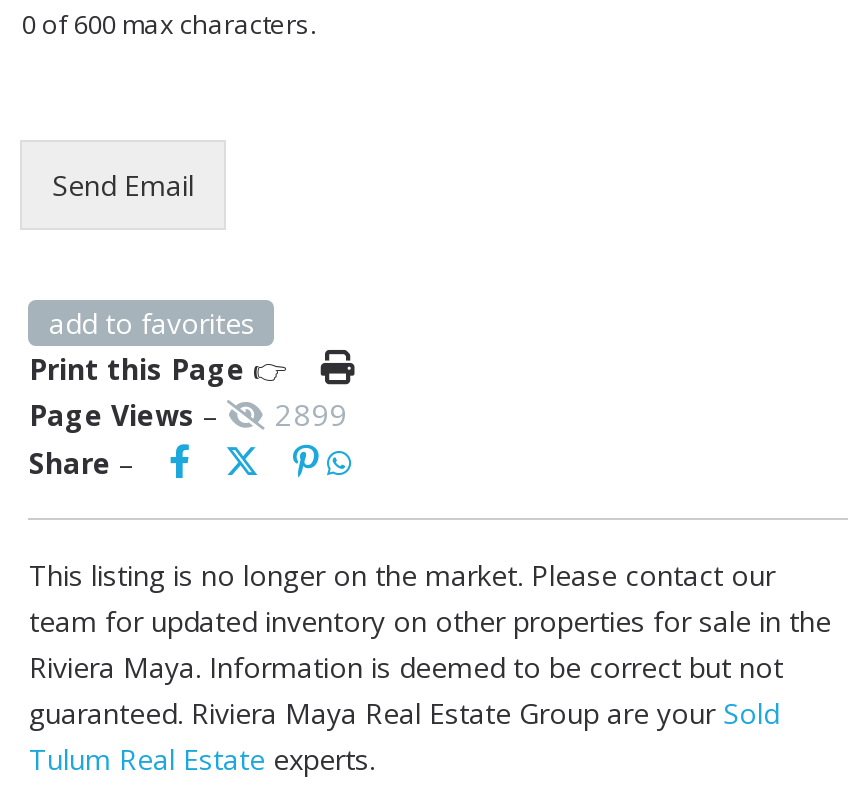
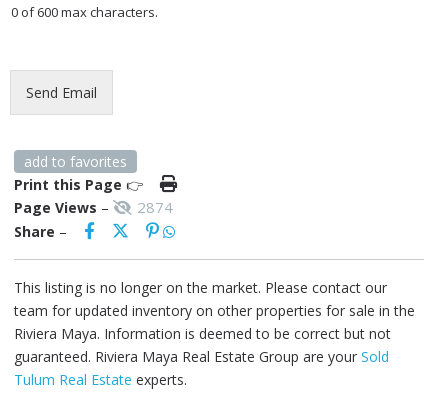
[29,394,347,434] Page Views – 2899 -> [14,197,173,217] Page Views – 2874

